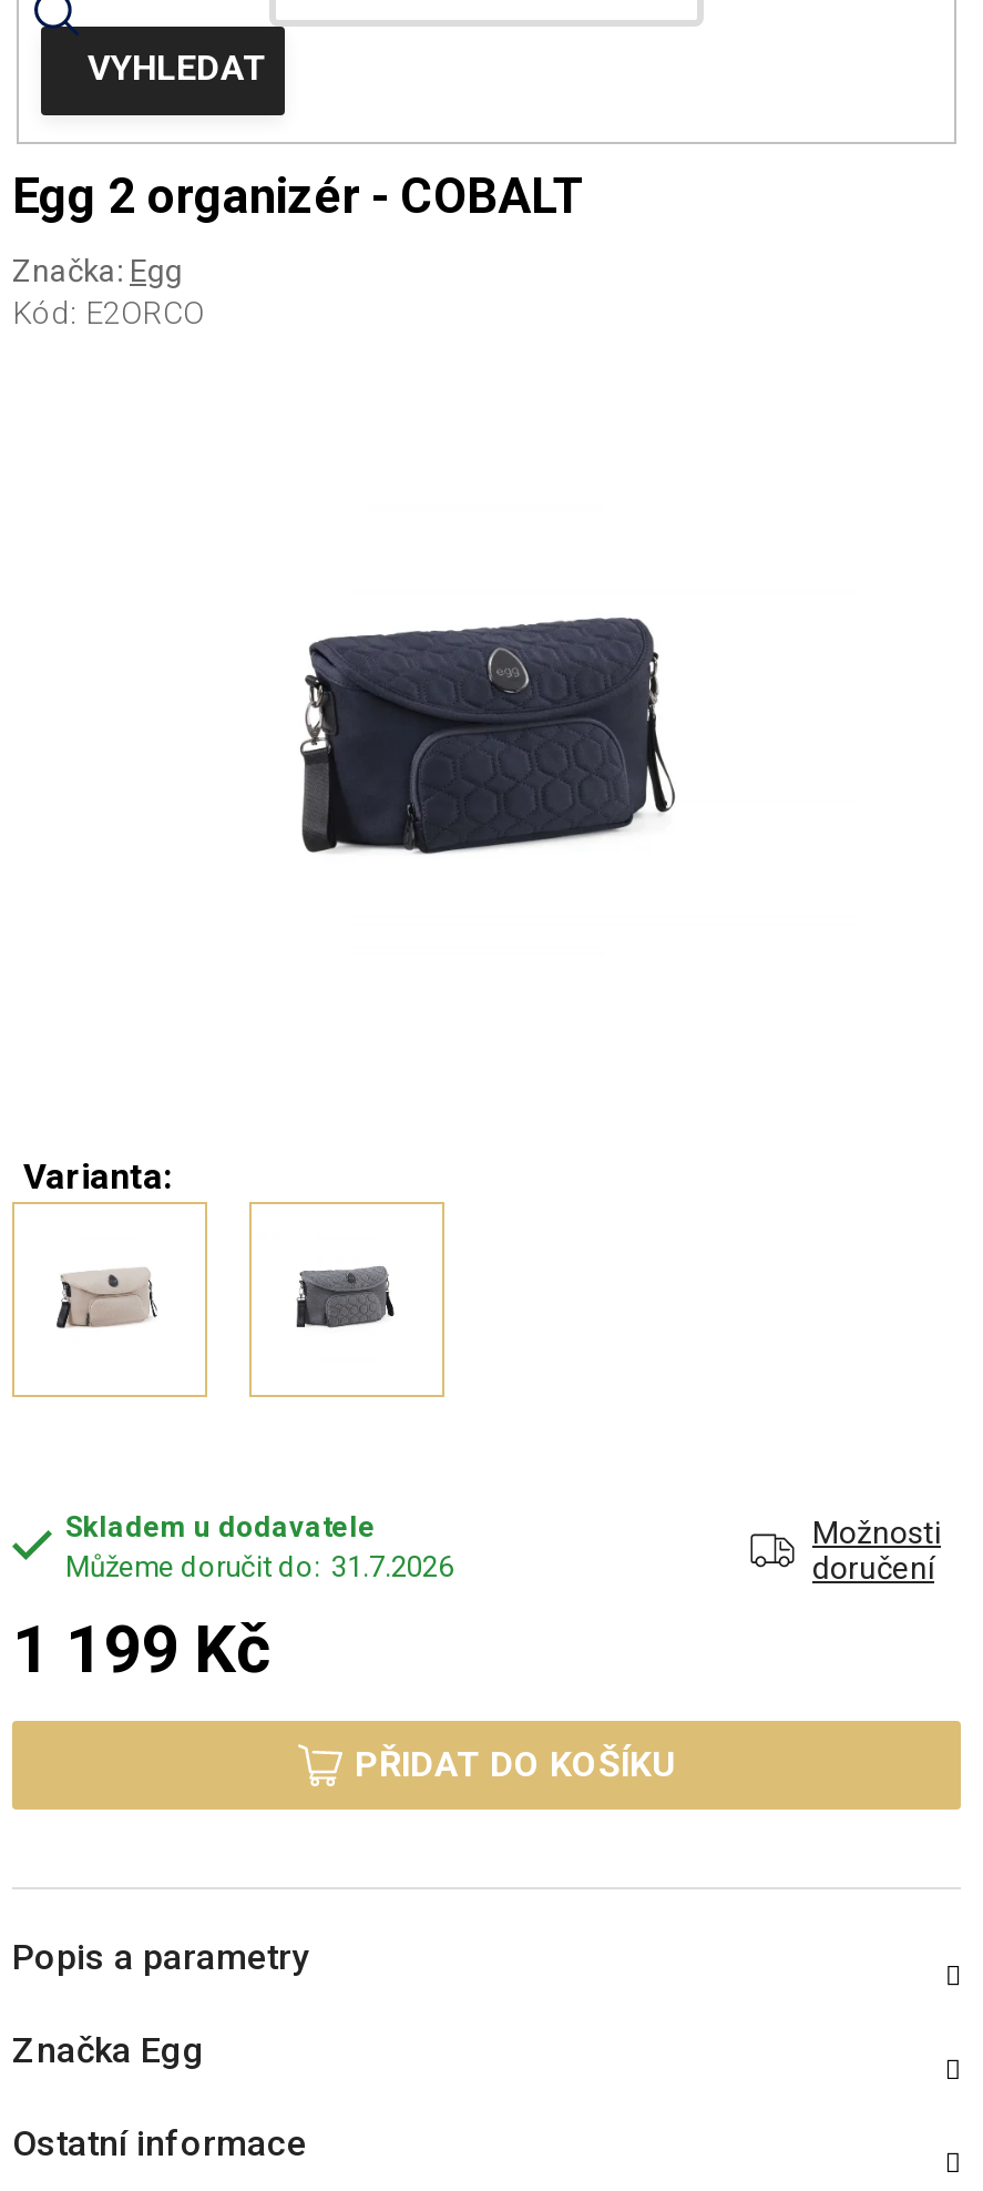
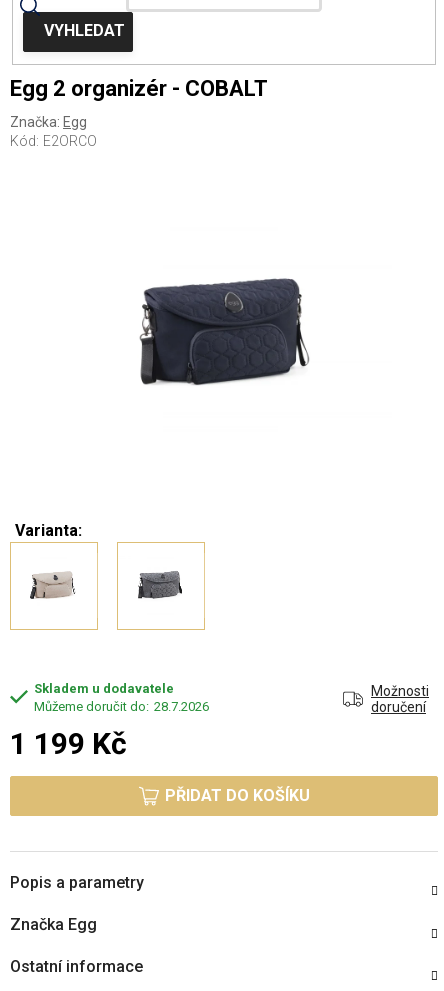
[325,1550,453,1583] 31.7.2026 -> [151,699,209,714] 28.7.2026

